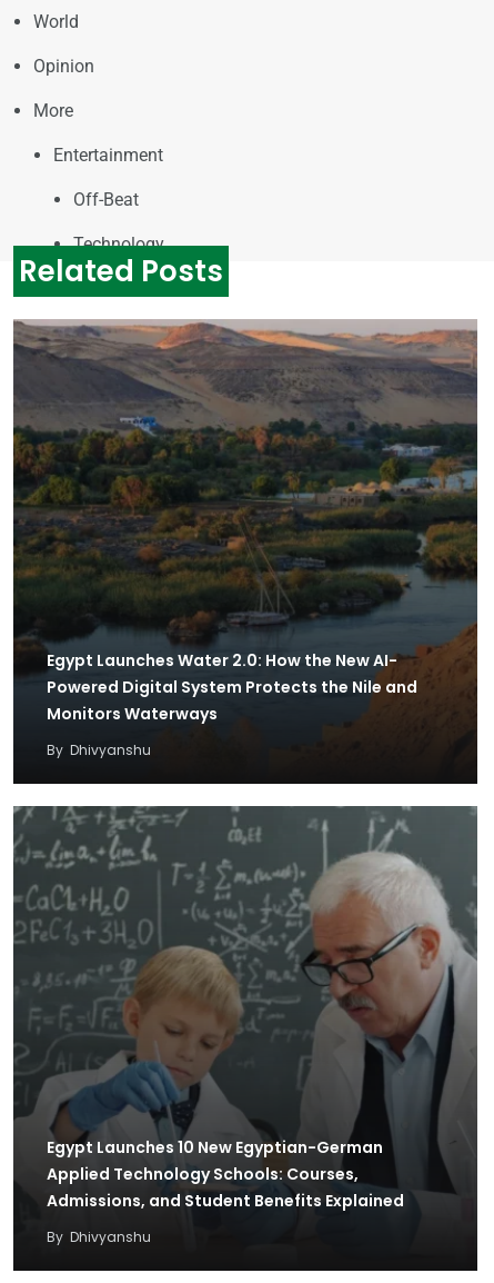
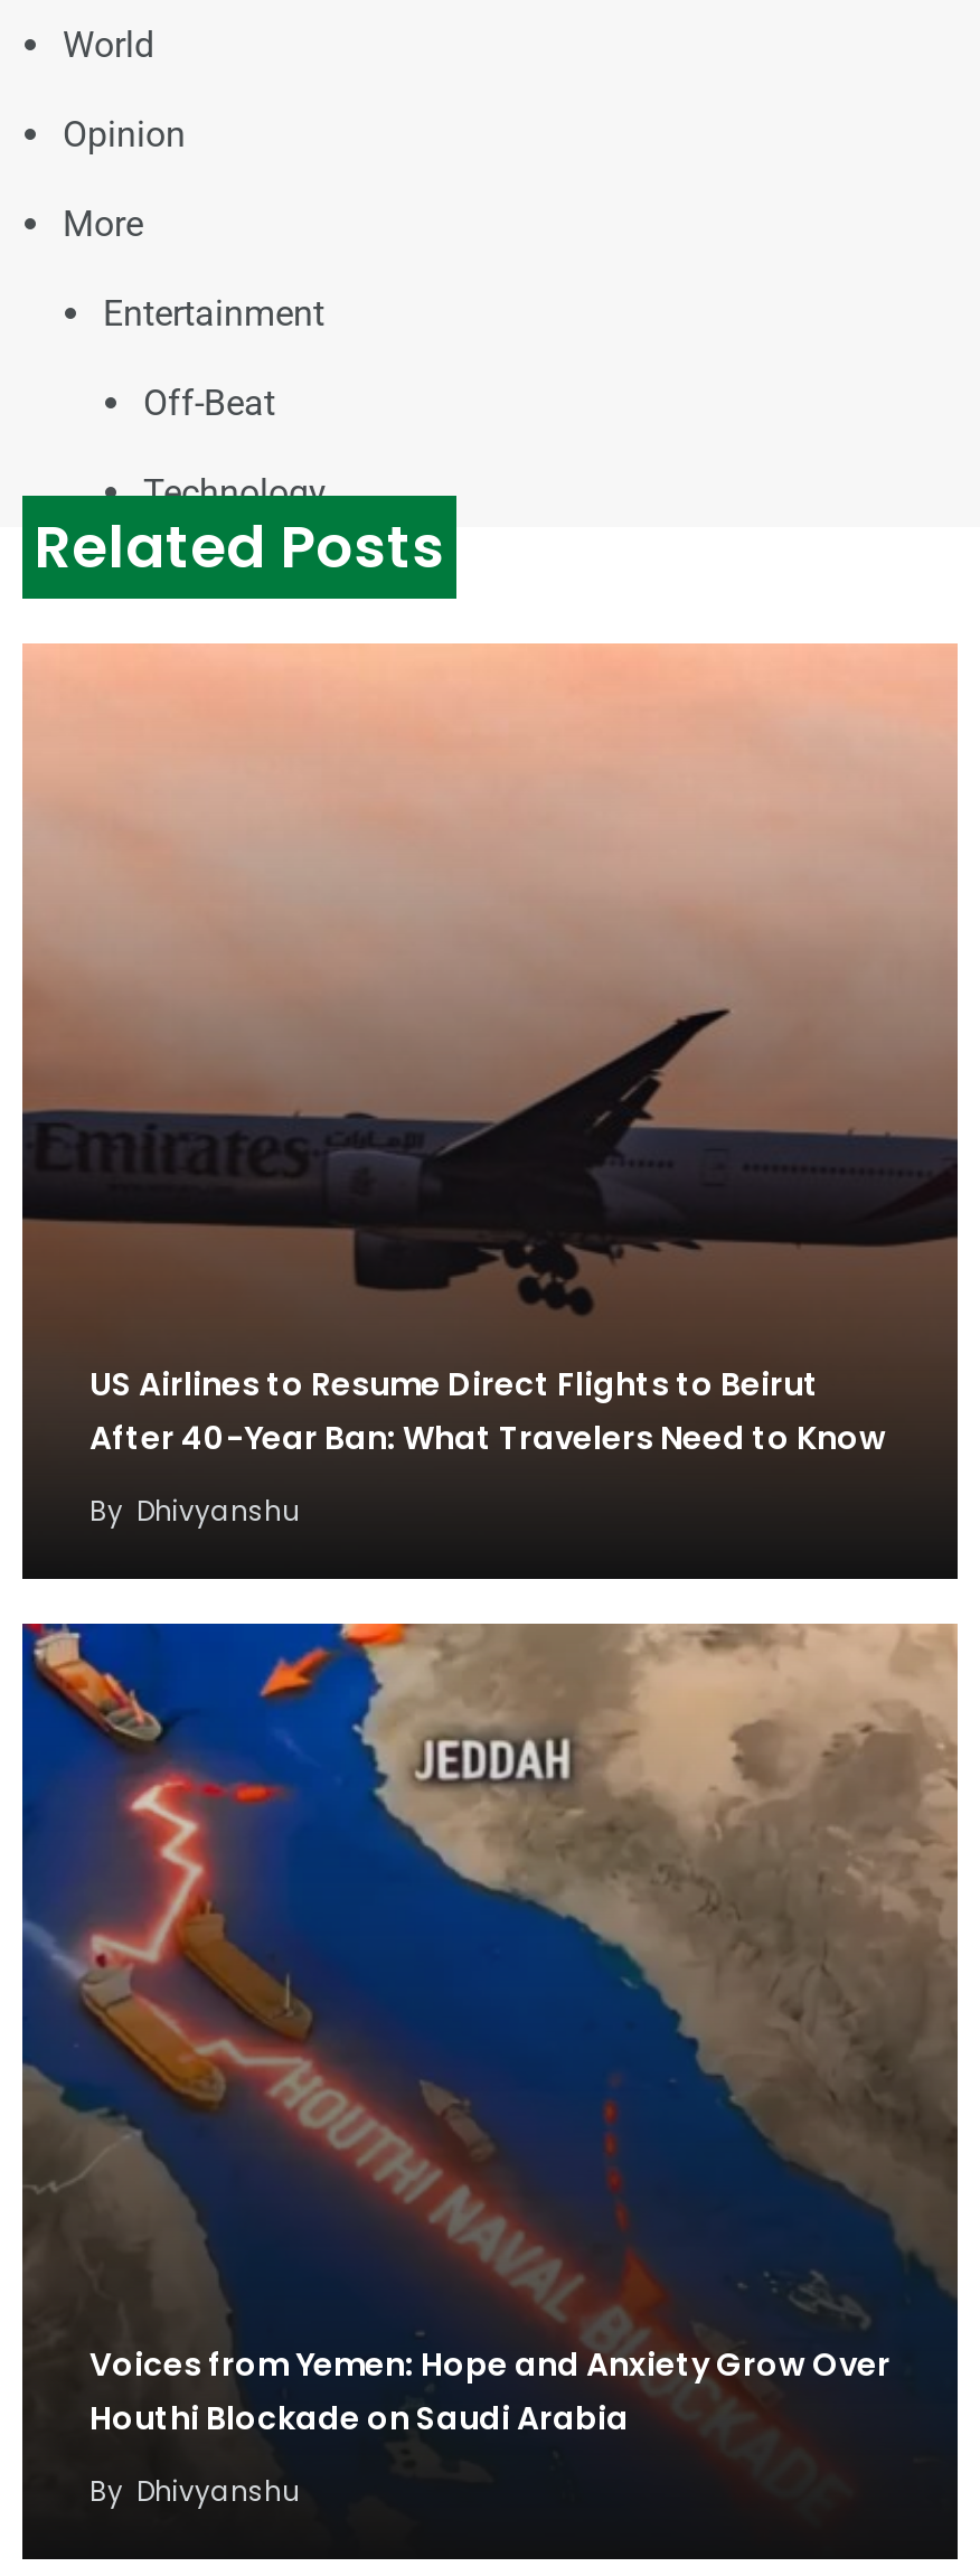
[12,319,478,725] [image] | Egypt Launches Water 2.0: How the New AI- | Powered Digital System Protects the Nile and | Monitors Waterways -> [20,643,960,1461] [image] | US Airlines to Resume Direct Flights to Beirut | After 40-Year Ban: What Travelers Need to Know
[12,805,478,1212] [image] | Egypt Launches 10 New Egyptian-German | Applied Technology Schools: Courses, | Admissions, and Student Benefits Explained -> [20,1621,960,2441] [image] | Voices from Yemen: Hope and Anxiety Grow Over | Houthi Blockade on Saudi Arabia

